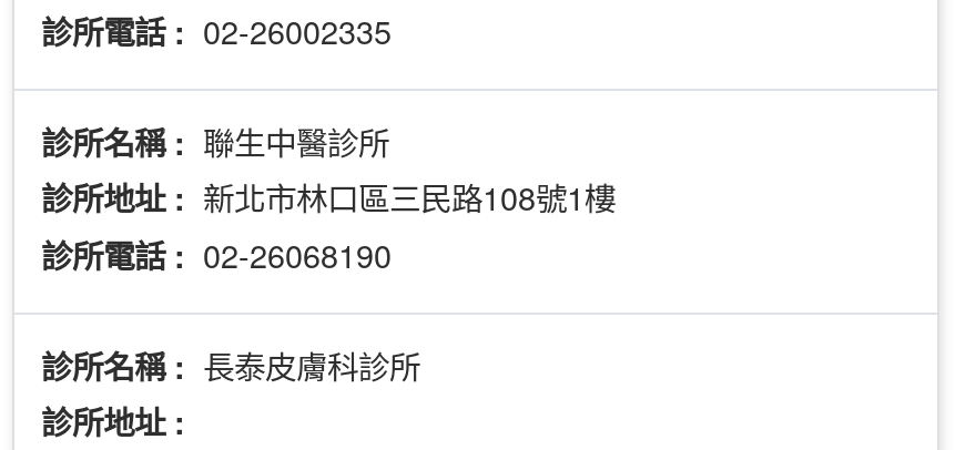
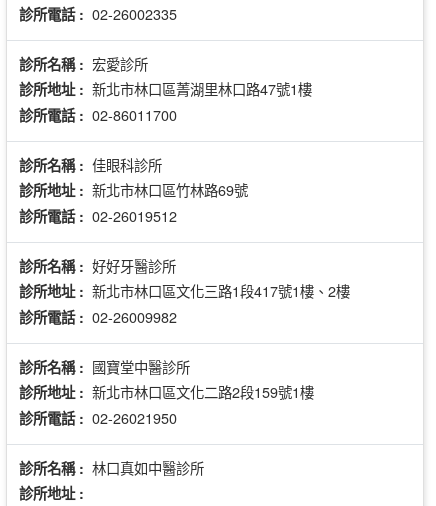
[41,118,616,388] 診所名稱 : 聯生中醫診所 | 診所地址 : 新北市林口區三民路108號1樓 | 診所電話 : 02-26068190 | 診所名稱 : 長泰皮膚科診所 -> [19,53,350,478] 診所名稱 : 宏愛診所 | 診所地址 : 新北市林口區菁湖里林口路47號1樓 | 診所電話 : 02-86011700 | 診所名稱 : 佳眼科診所 | 診所地址 : 新北市林口區竹林路69號 | 診所電話 : 02-26019512 | 診所名稱 : 好好牙醫診所 | 診所地址 : 新北市林口區文化三路1段417號1樓、2樓 | 診所電話 : 02-26009982 | 診所名稱 : 國寶堂中醫診所 | 診所地址 : 新北市林口區文化二路2段159號1樓 | 診所電話 : 02-26021950 | 診所名稱 : 林口真如中醫診所

